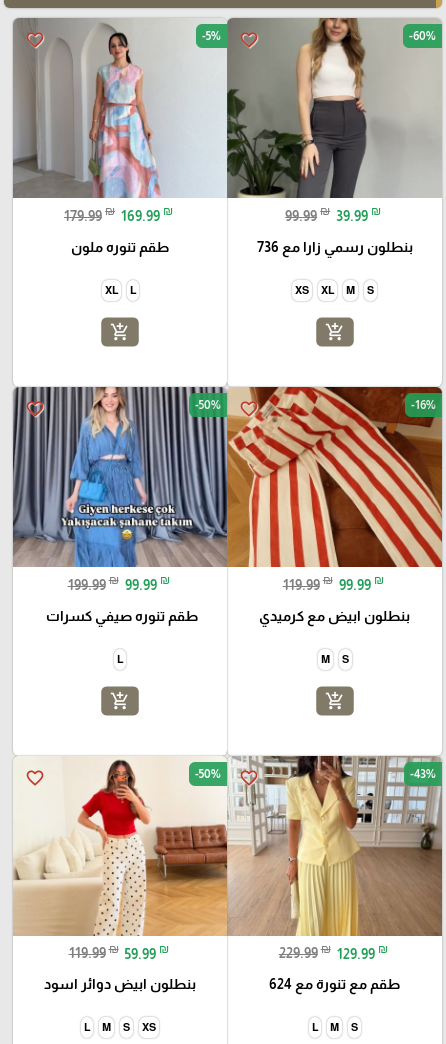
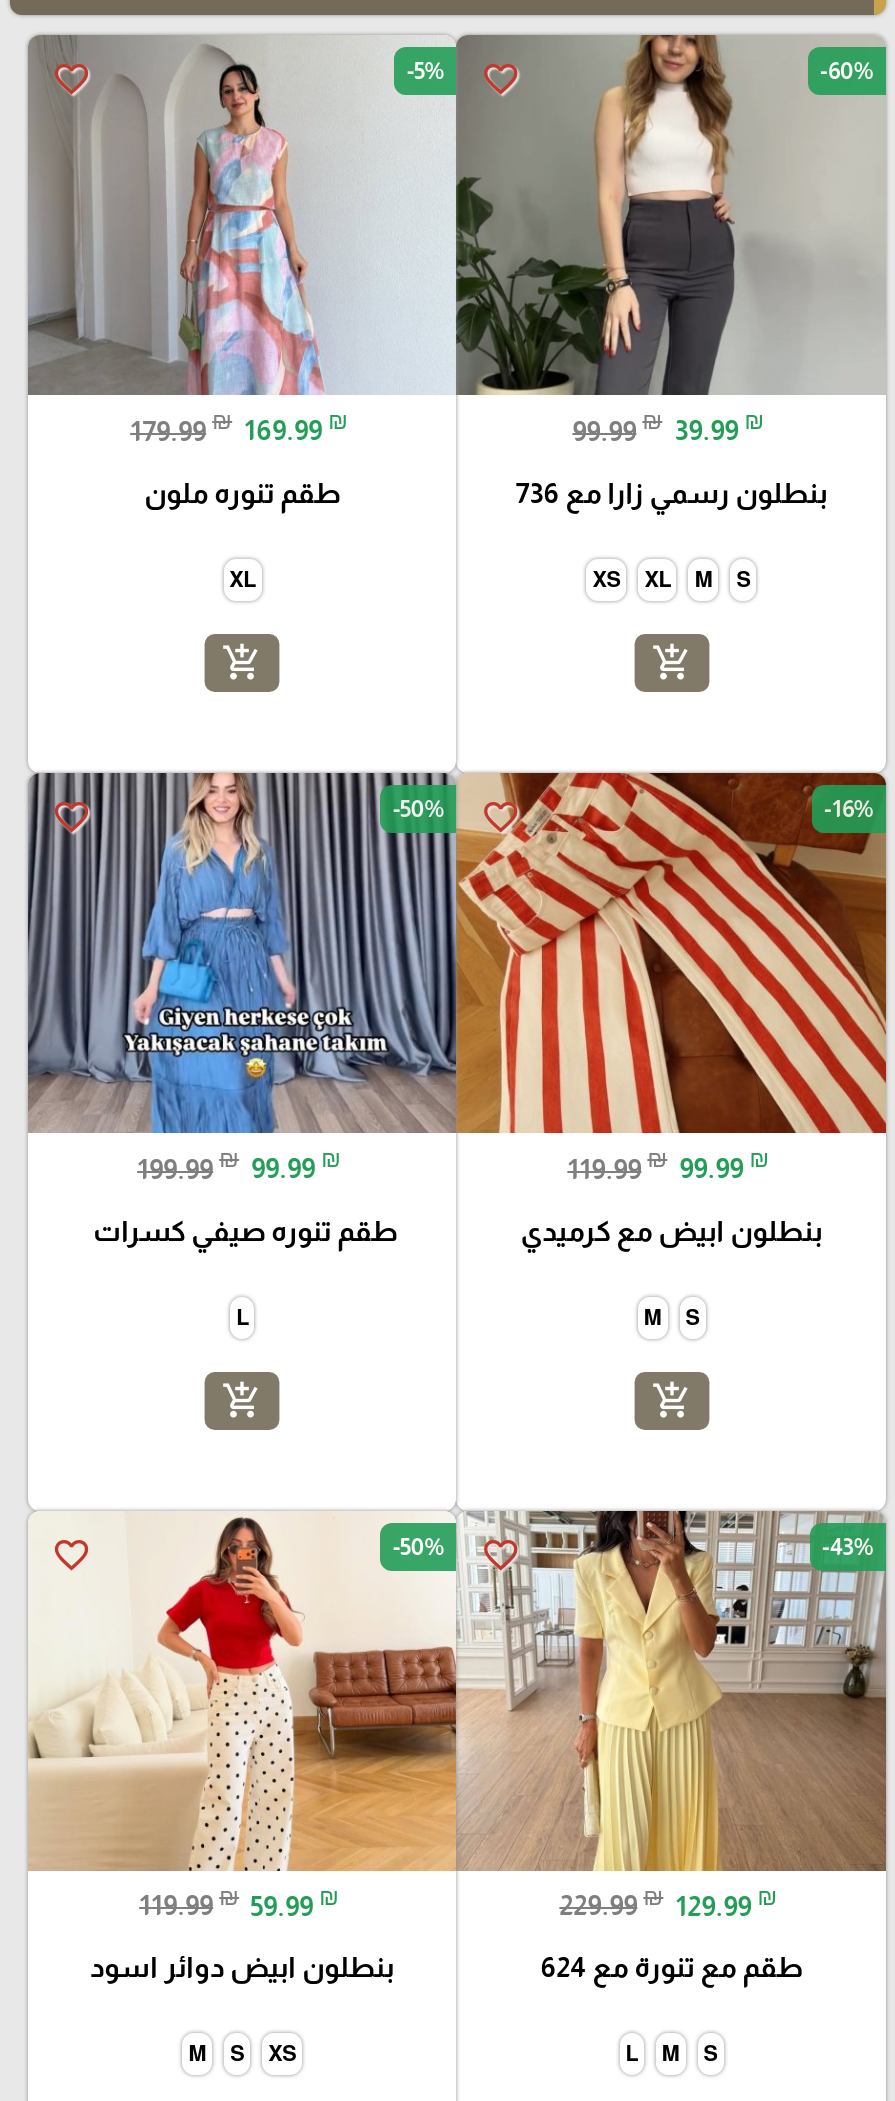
[130,284,136,296] L -> none
[84,1021,90,1033] L -> none

